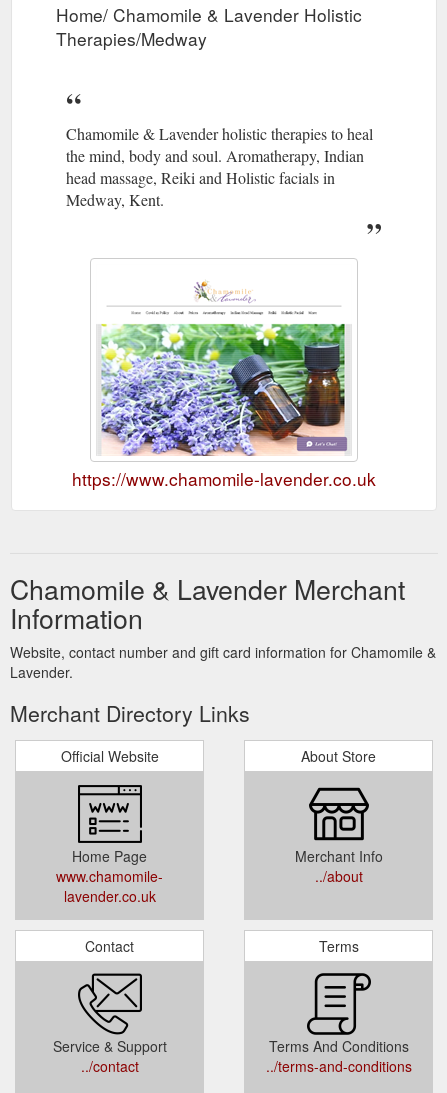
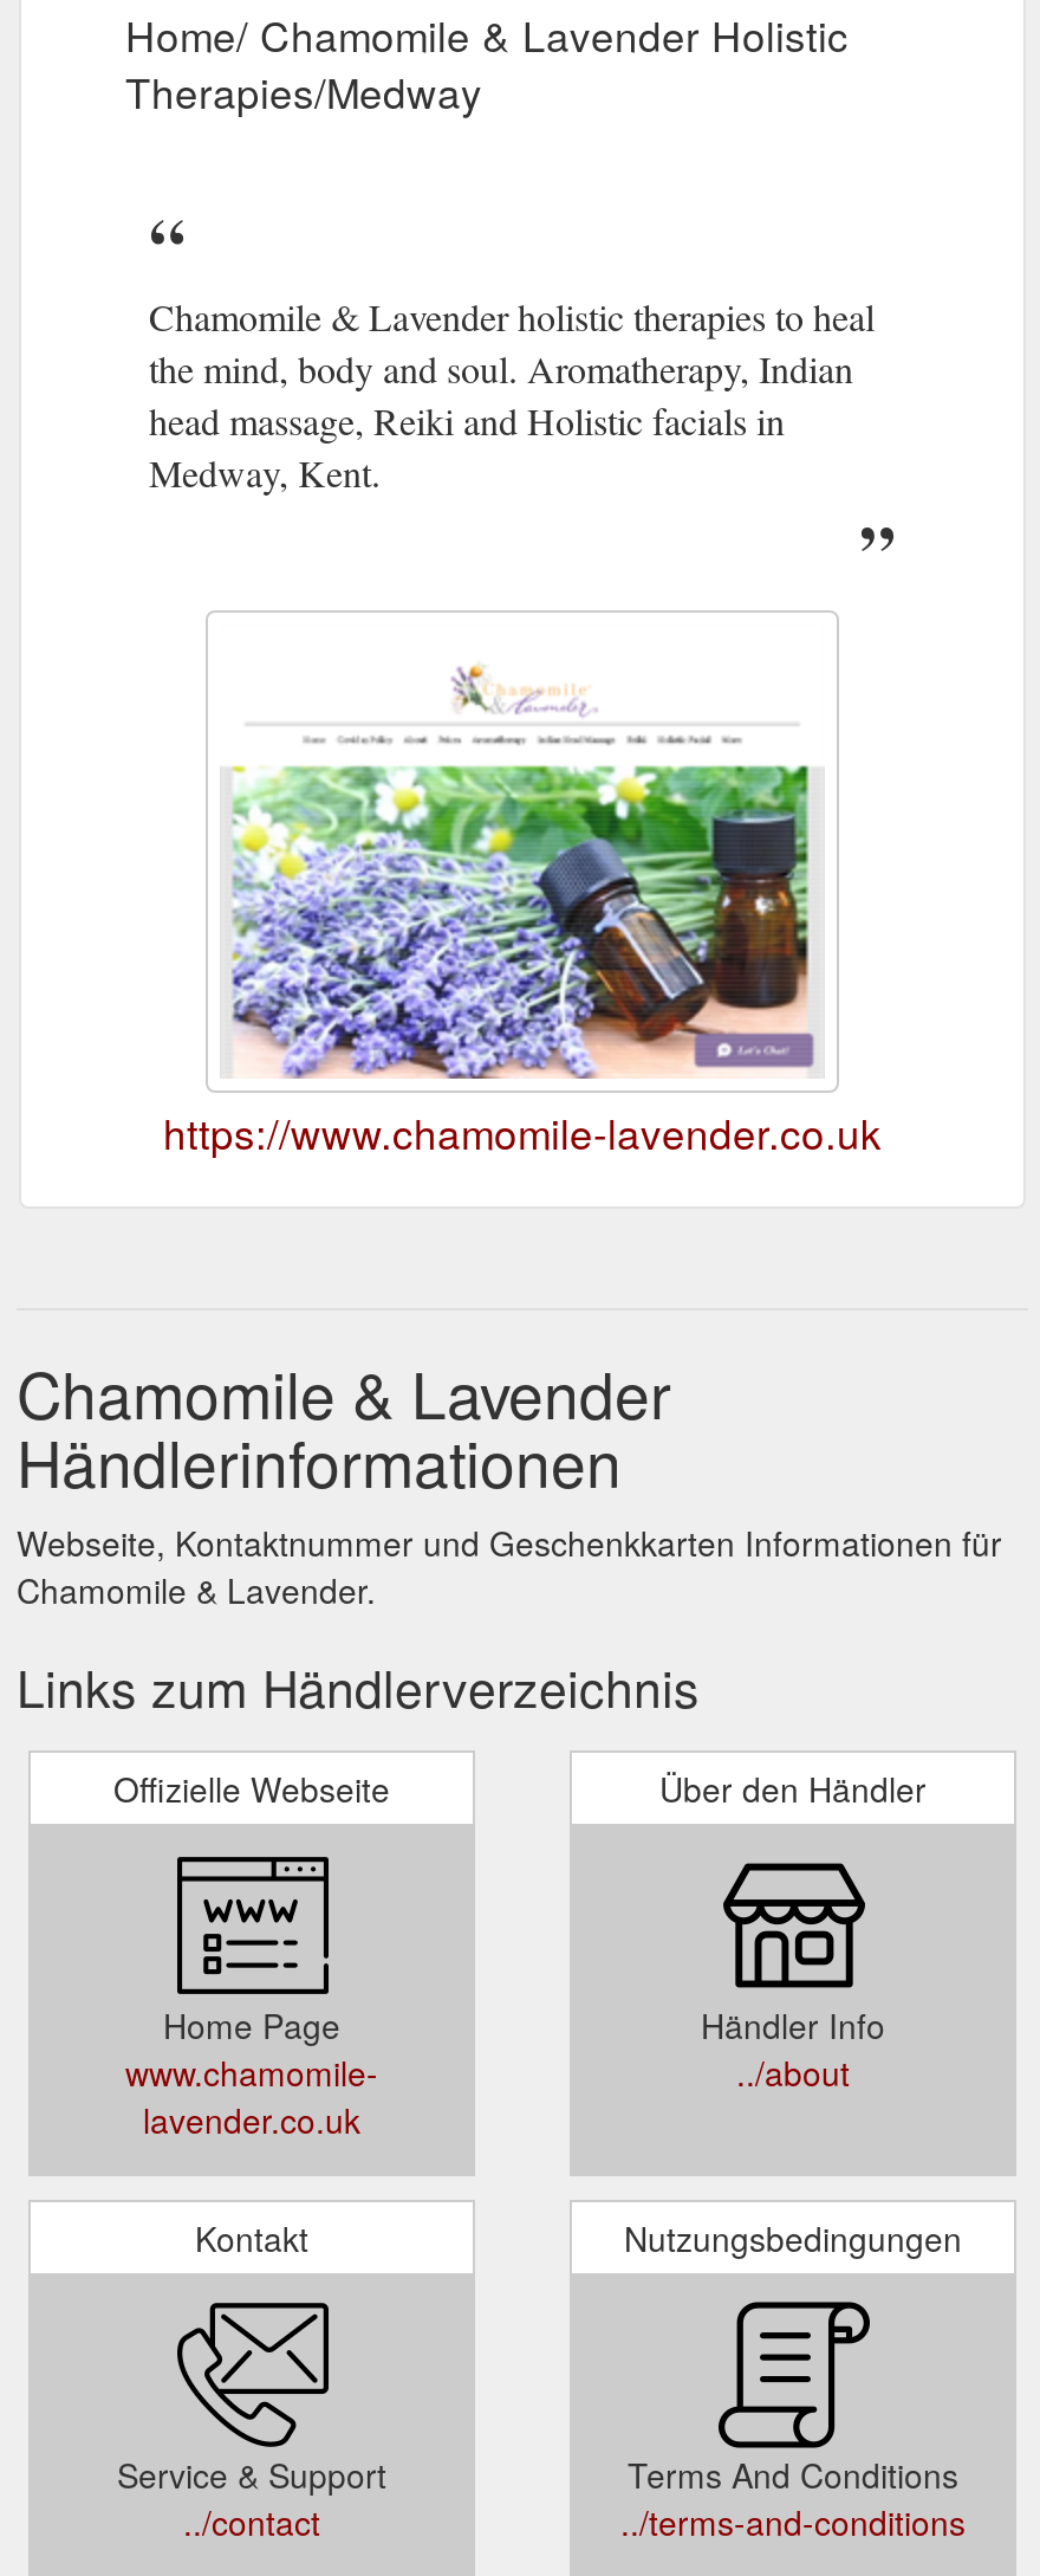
[10,569,436,682] Chamomile & Lavender Merchant | Information | Website, contact number and gift card information for Chamomile & | Lavender. -> [17,1346,1002,1613] Chamomile & Lavender | Händlerinformationen | Webseite, Kontaktnummer und Geschenkkarten Informationen für | Chamomile & Lavender.
[10,698,250,728] Merchant Directory Links -> [17,1651,700,1722] Links zum Händlerverzeichnis
[60,746,158,766] Official Website -> [113,1764,390,1812] Offizielle Webseite
[301,746,376,766] About Store -> [659,1764,927,1812] Über den Händler
[294,846,382,866] Merchant Info -> [701,2001,885,2048] Händler Info
[85,936,134,956] Contact -> [195,2214,308,2261] Kontakt
[318,936,358,956] Terms -> [624,2214,962,2261] Nutzungsbedingungen

